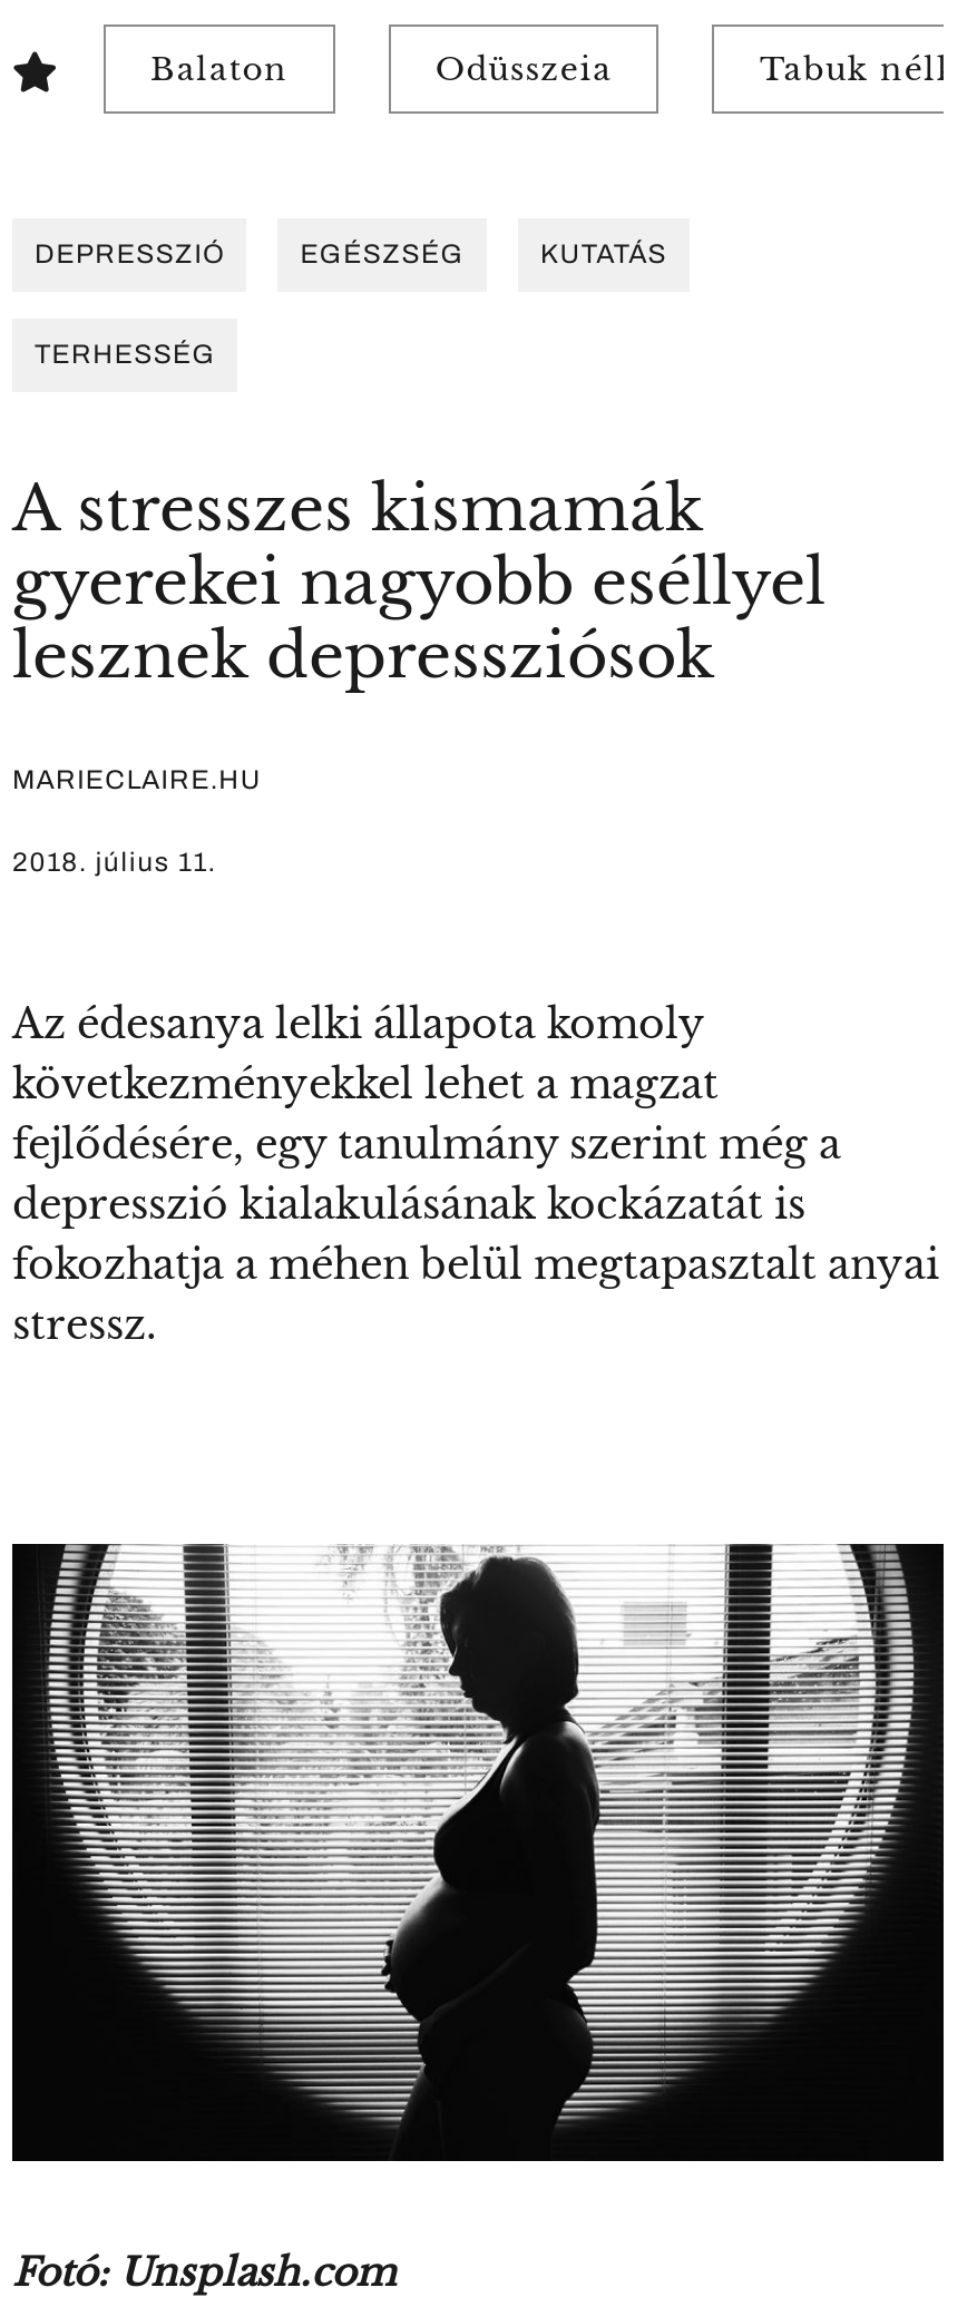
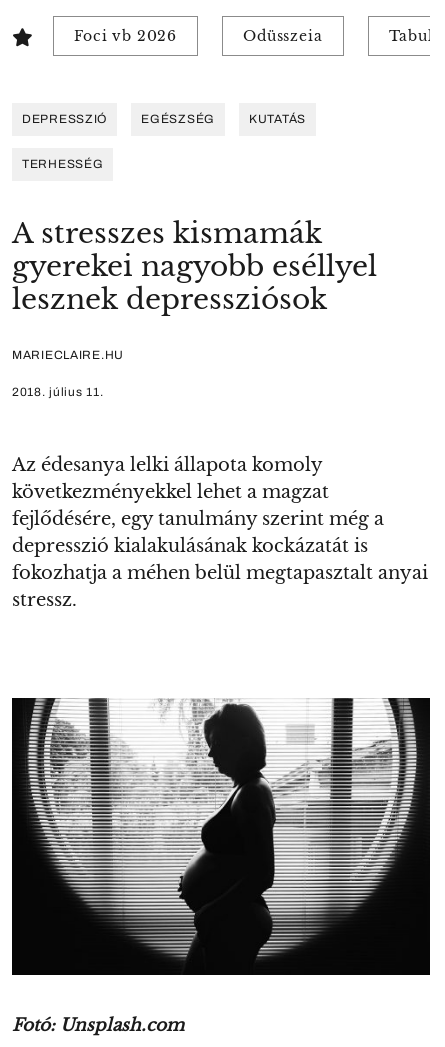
[150,49,288,89] Balaton -> [74,27,177,45] Foci vb 2026

